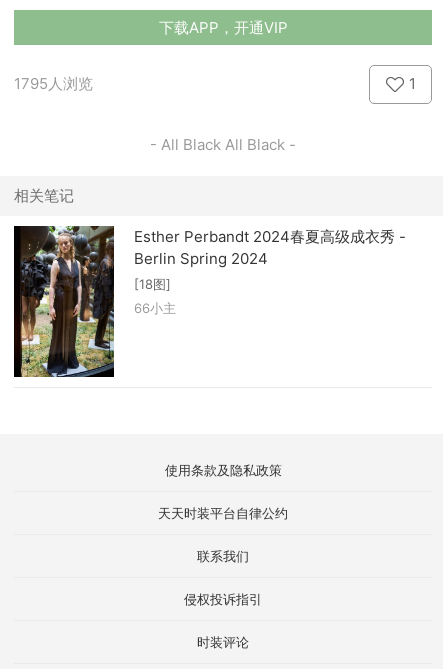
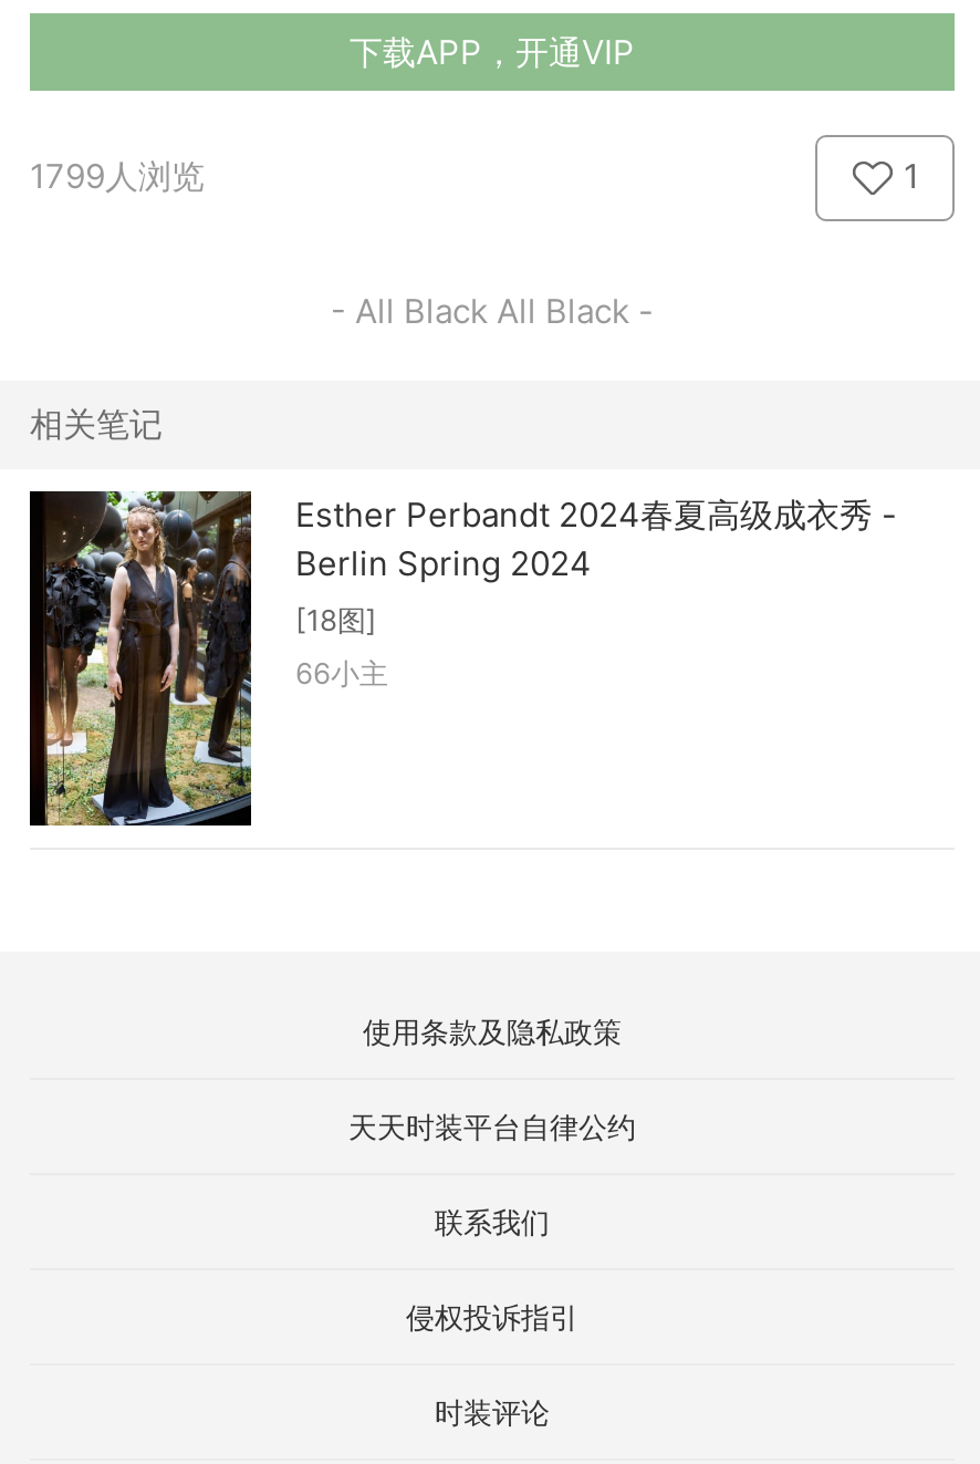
[14,74,93,93] 1795人浏览 -> [30,155,205,197] 1799人浏览

